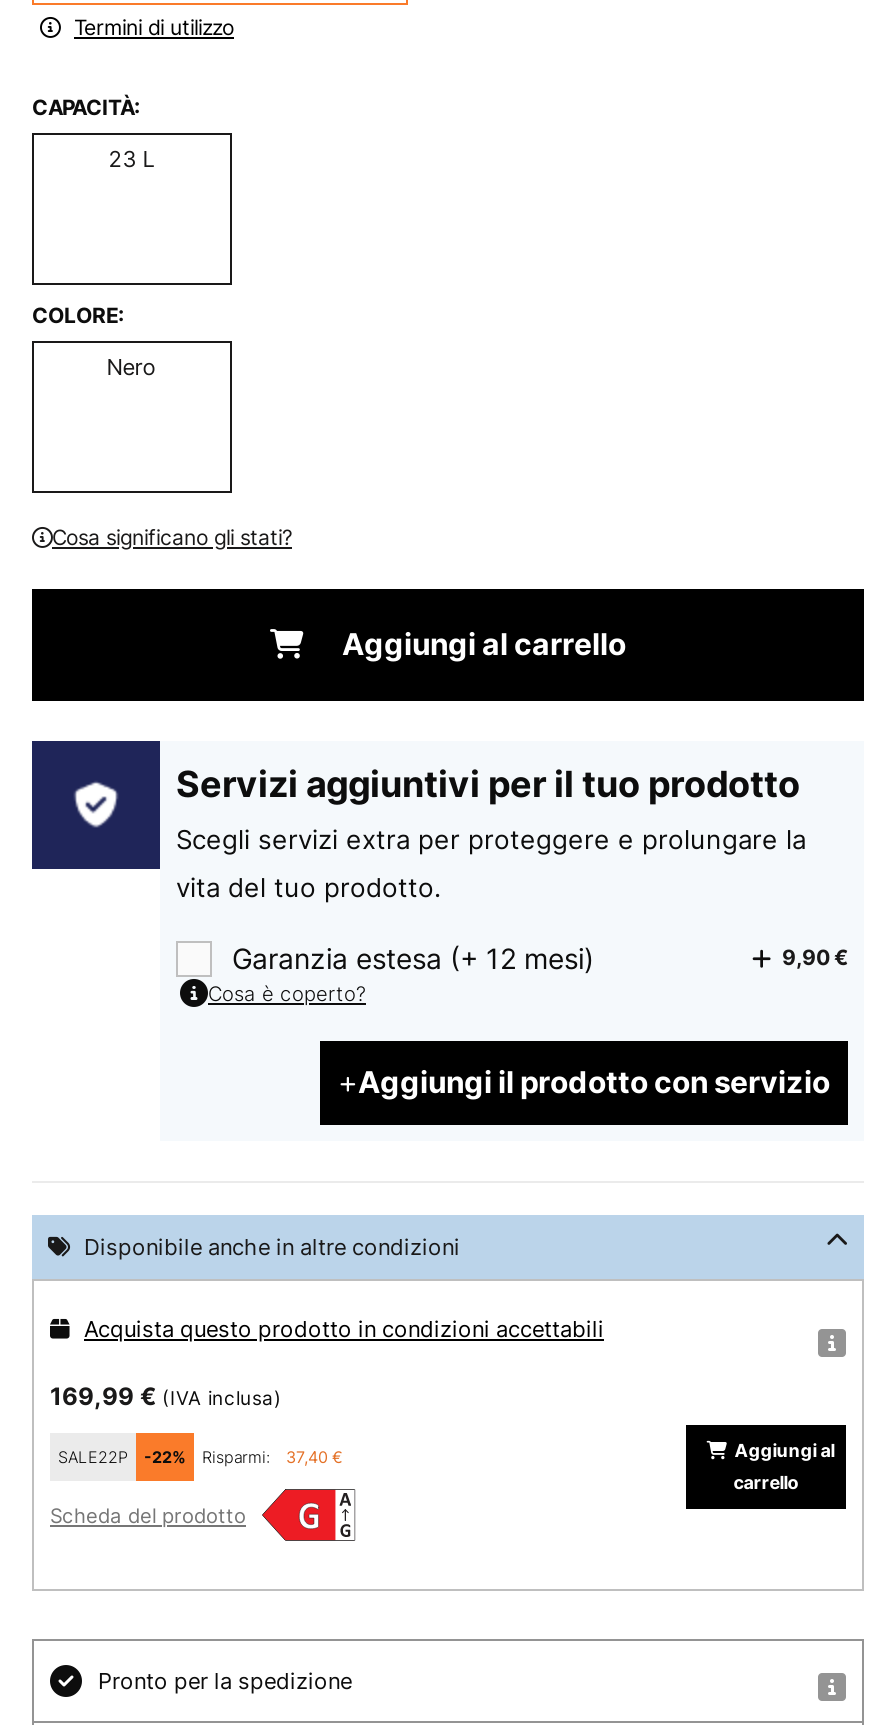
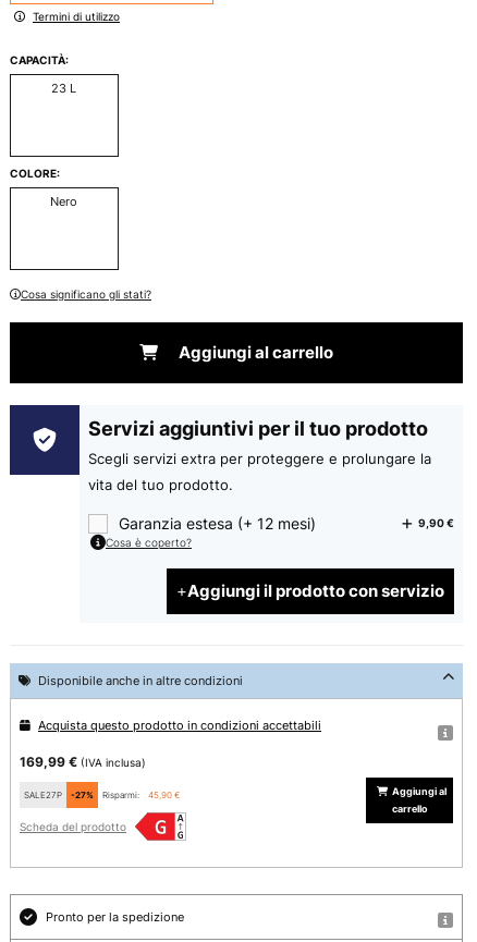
[58,1447,186,1467] SALE22P | -22% -> [24,790,94,800] SALE27P | -27%
[286,1447,342,1467] 37,40 € -> [148,790,180,800] 45,90 €

